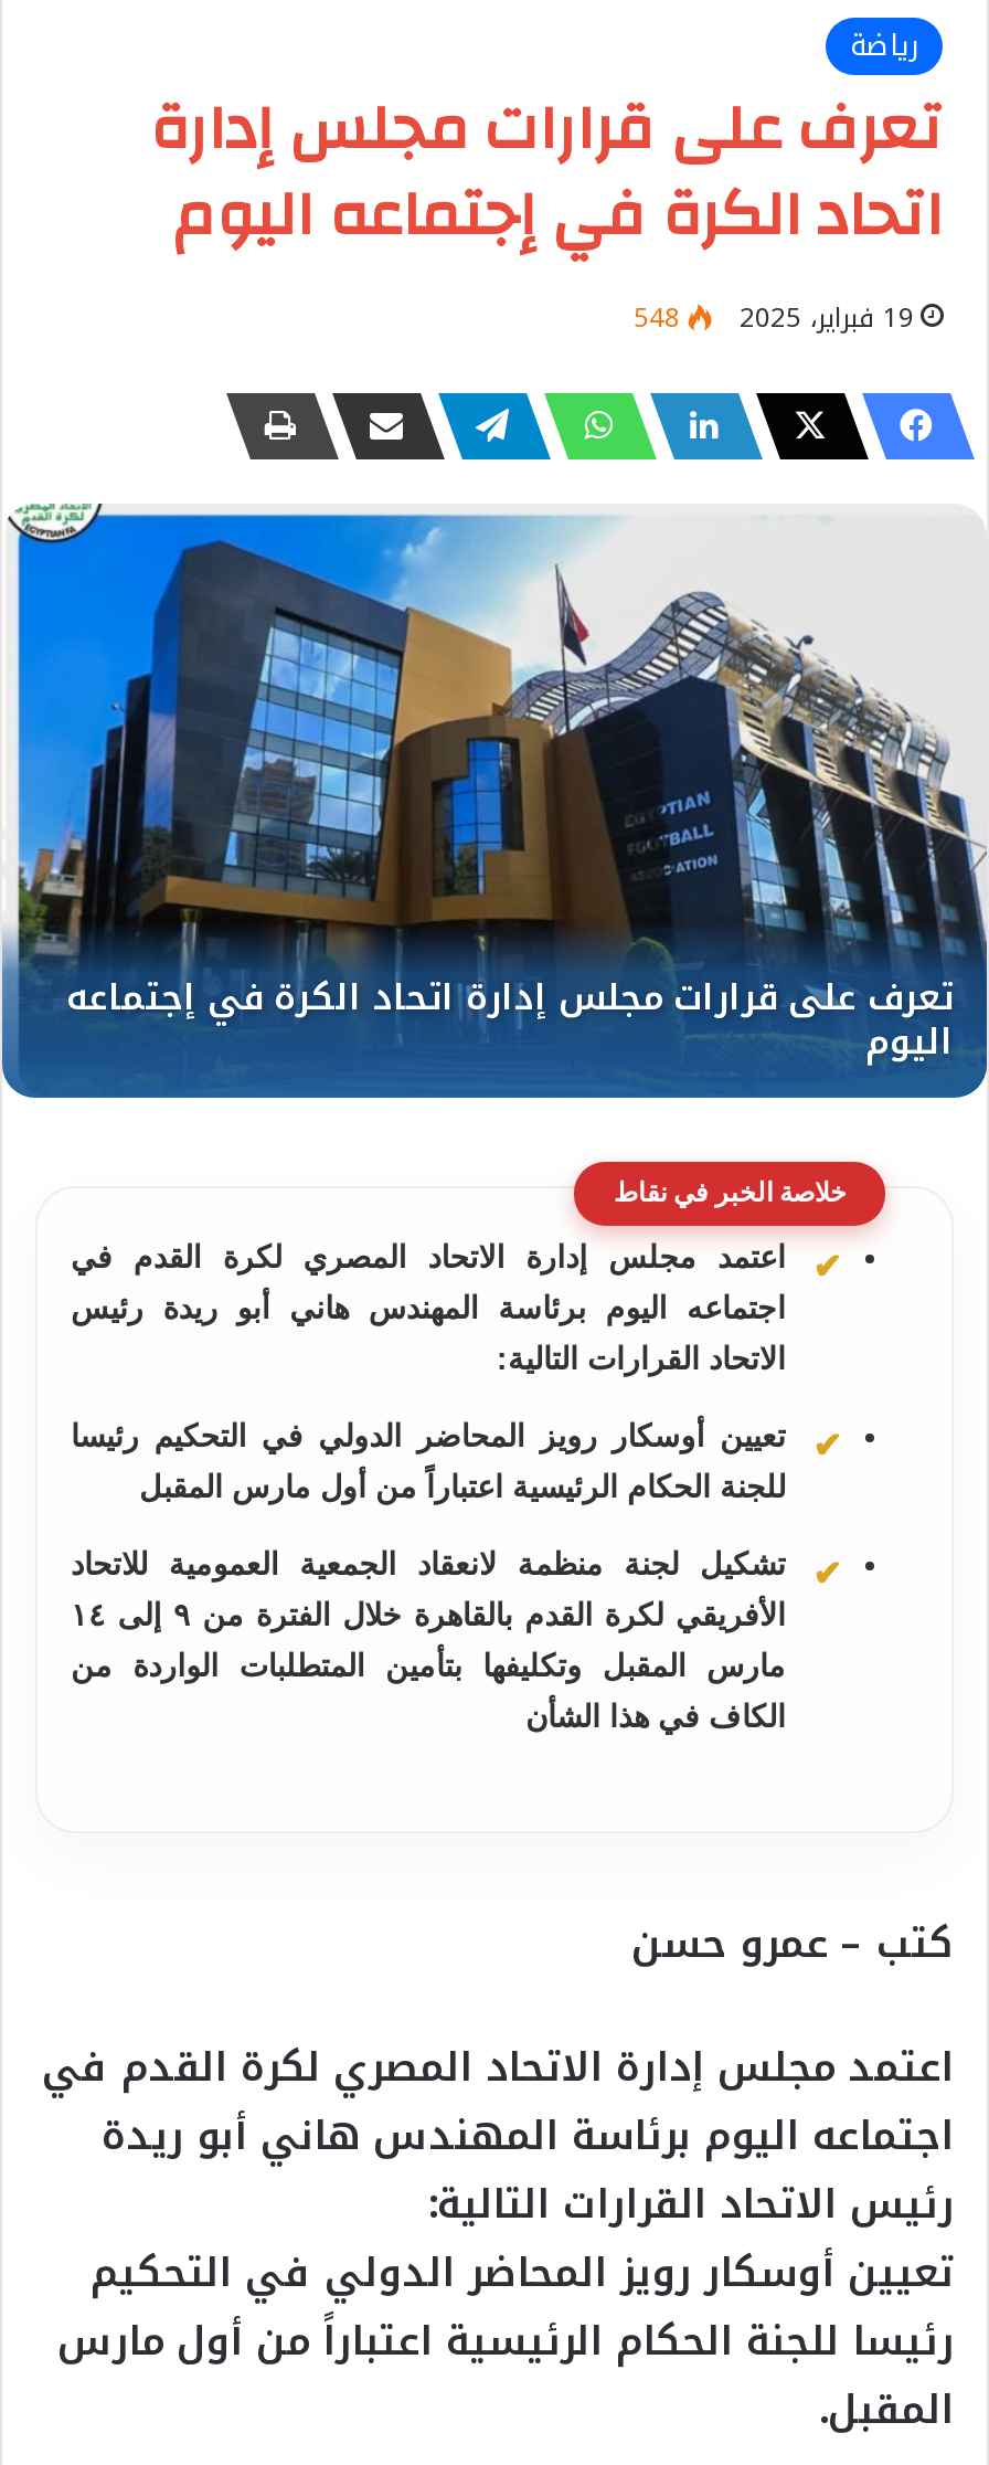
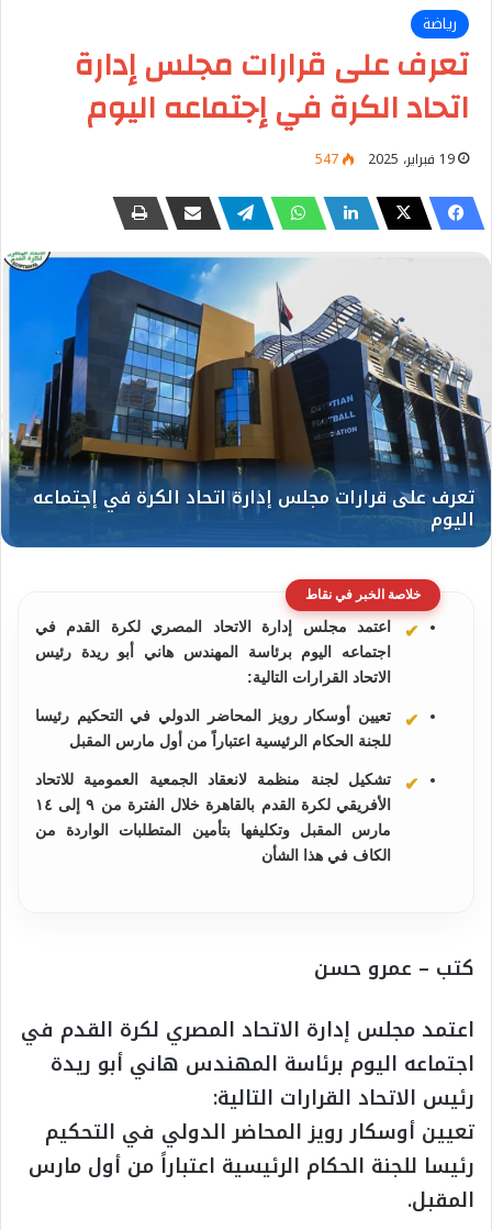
[634,295,680,343] 548 -> [315,148,338,172] 547

